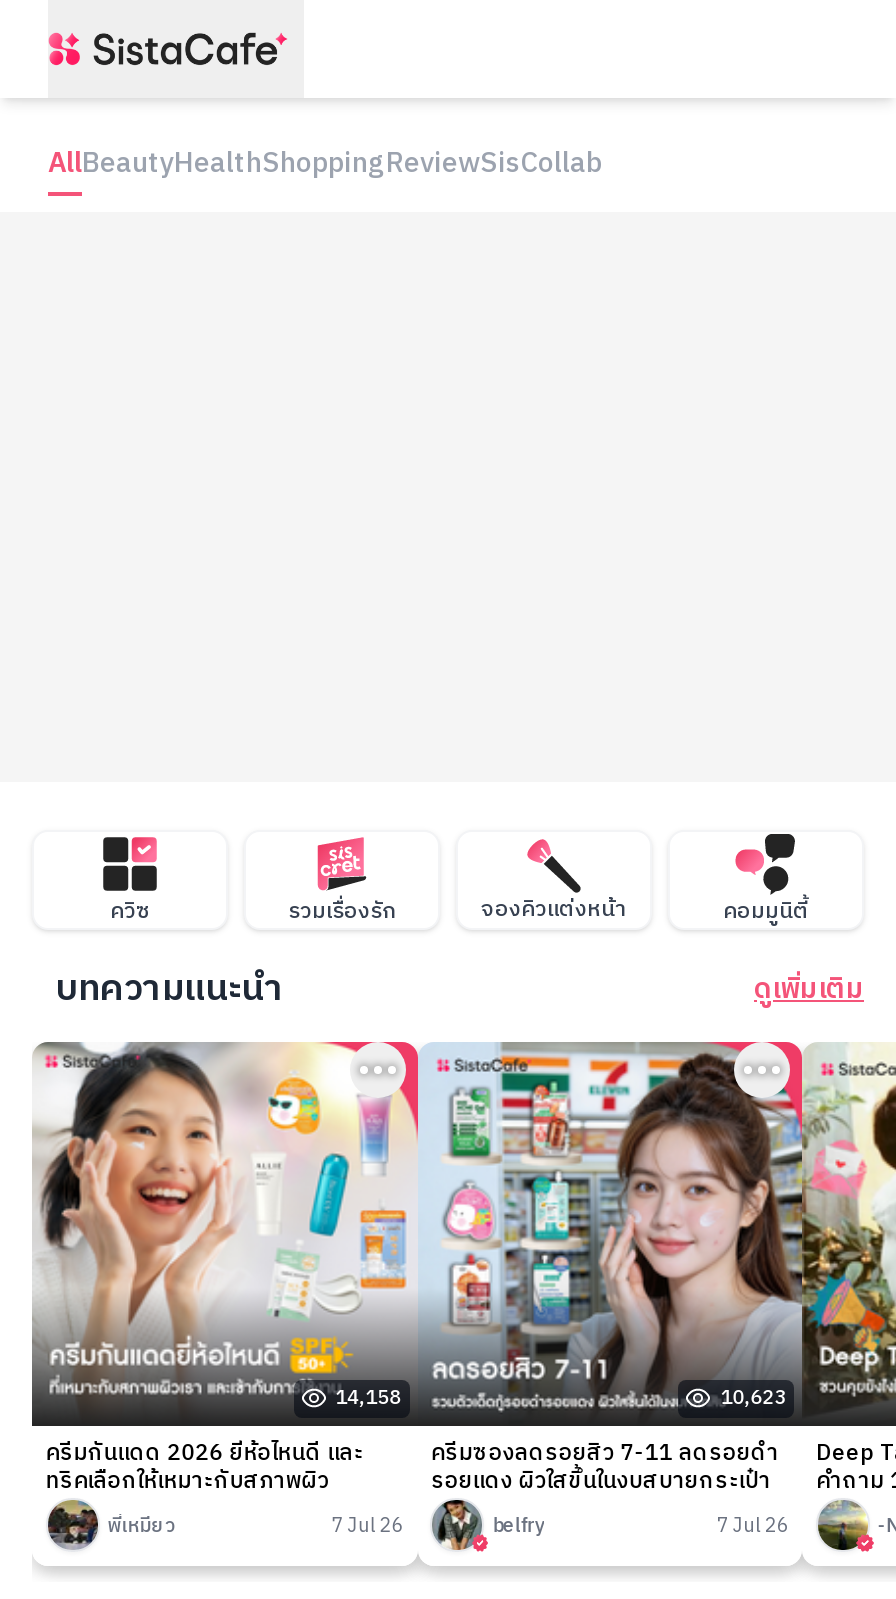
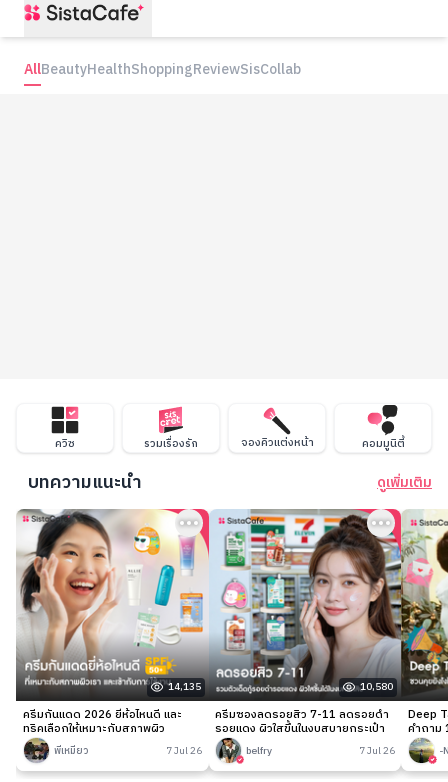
[335,1383,401,1415] 14,158 -> [168,679,201,695] 14,135
[720,1383,786,1415] 10,623 -> [360,679,393,695] 10,580

